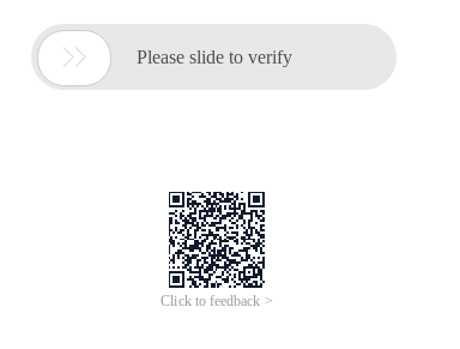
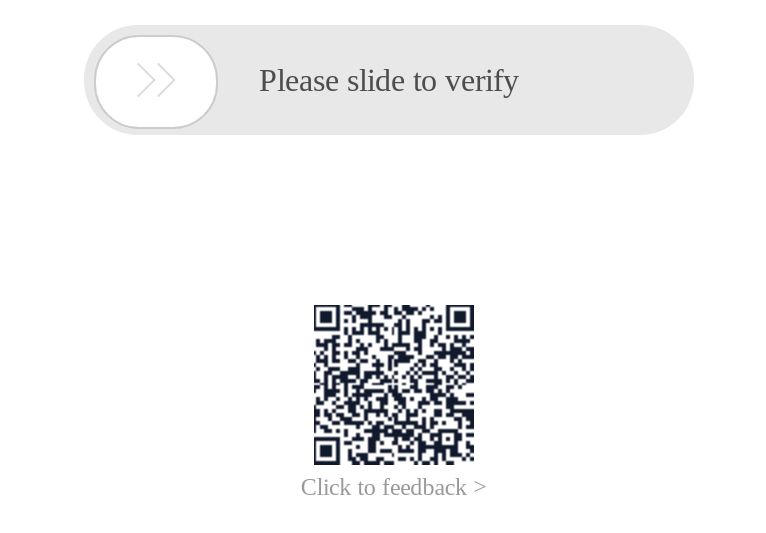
[168,192,266,289] [image] -> [312,305,476,467] [image]

